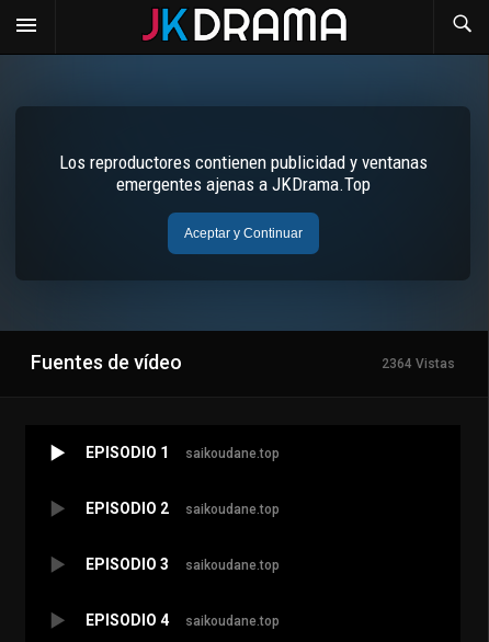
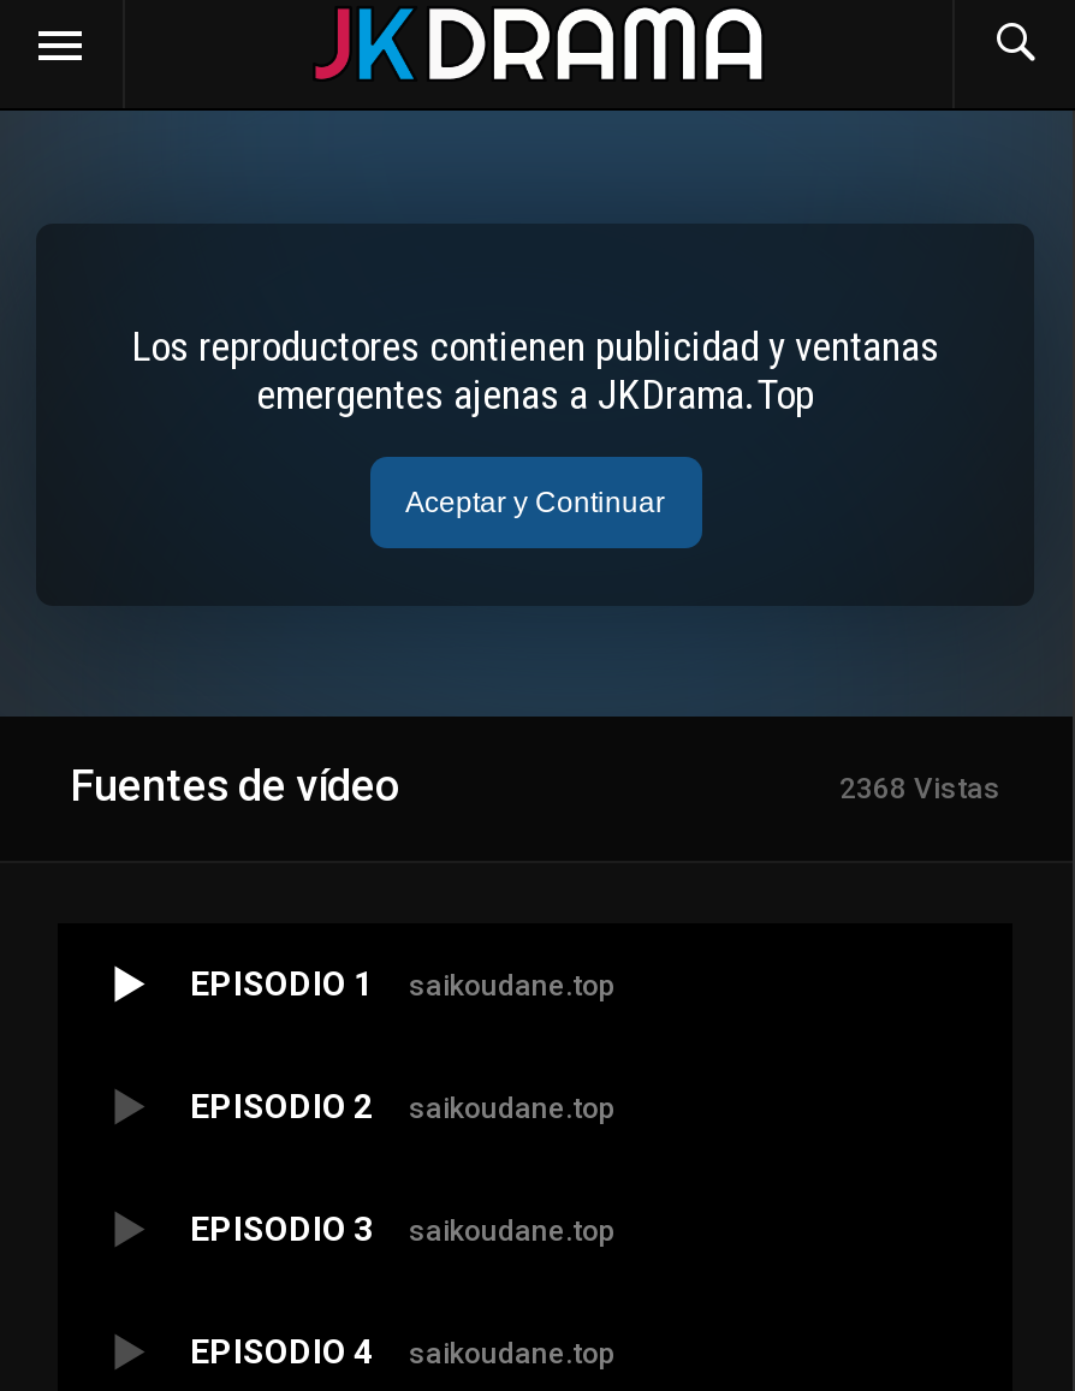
[382,356,455,371] 2364 Vistas -> [839,771,1000,805] 2368 Vistas

